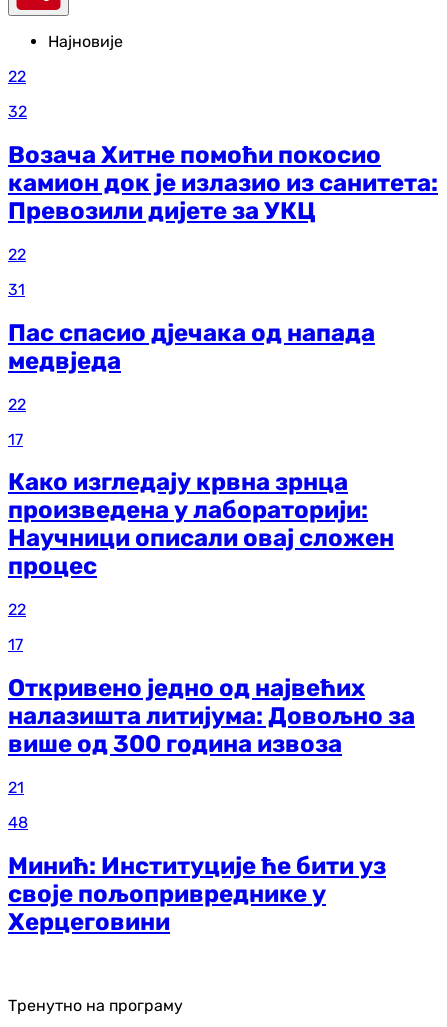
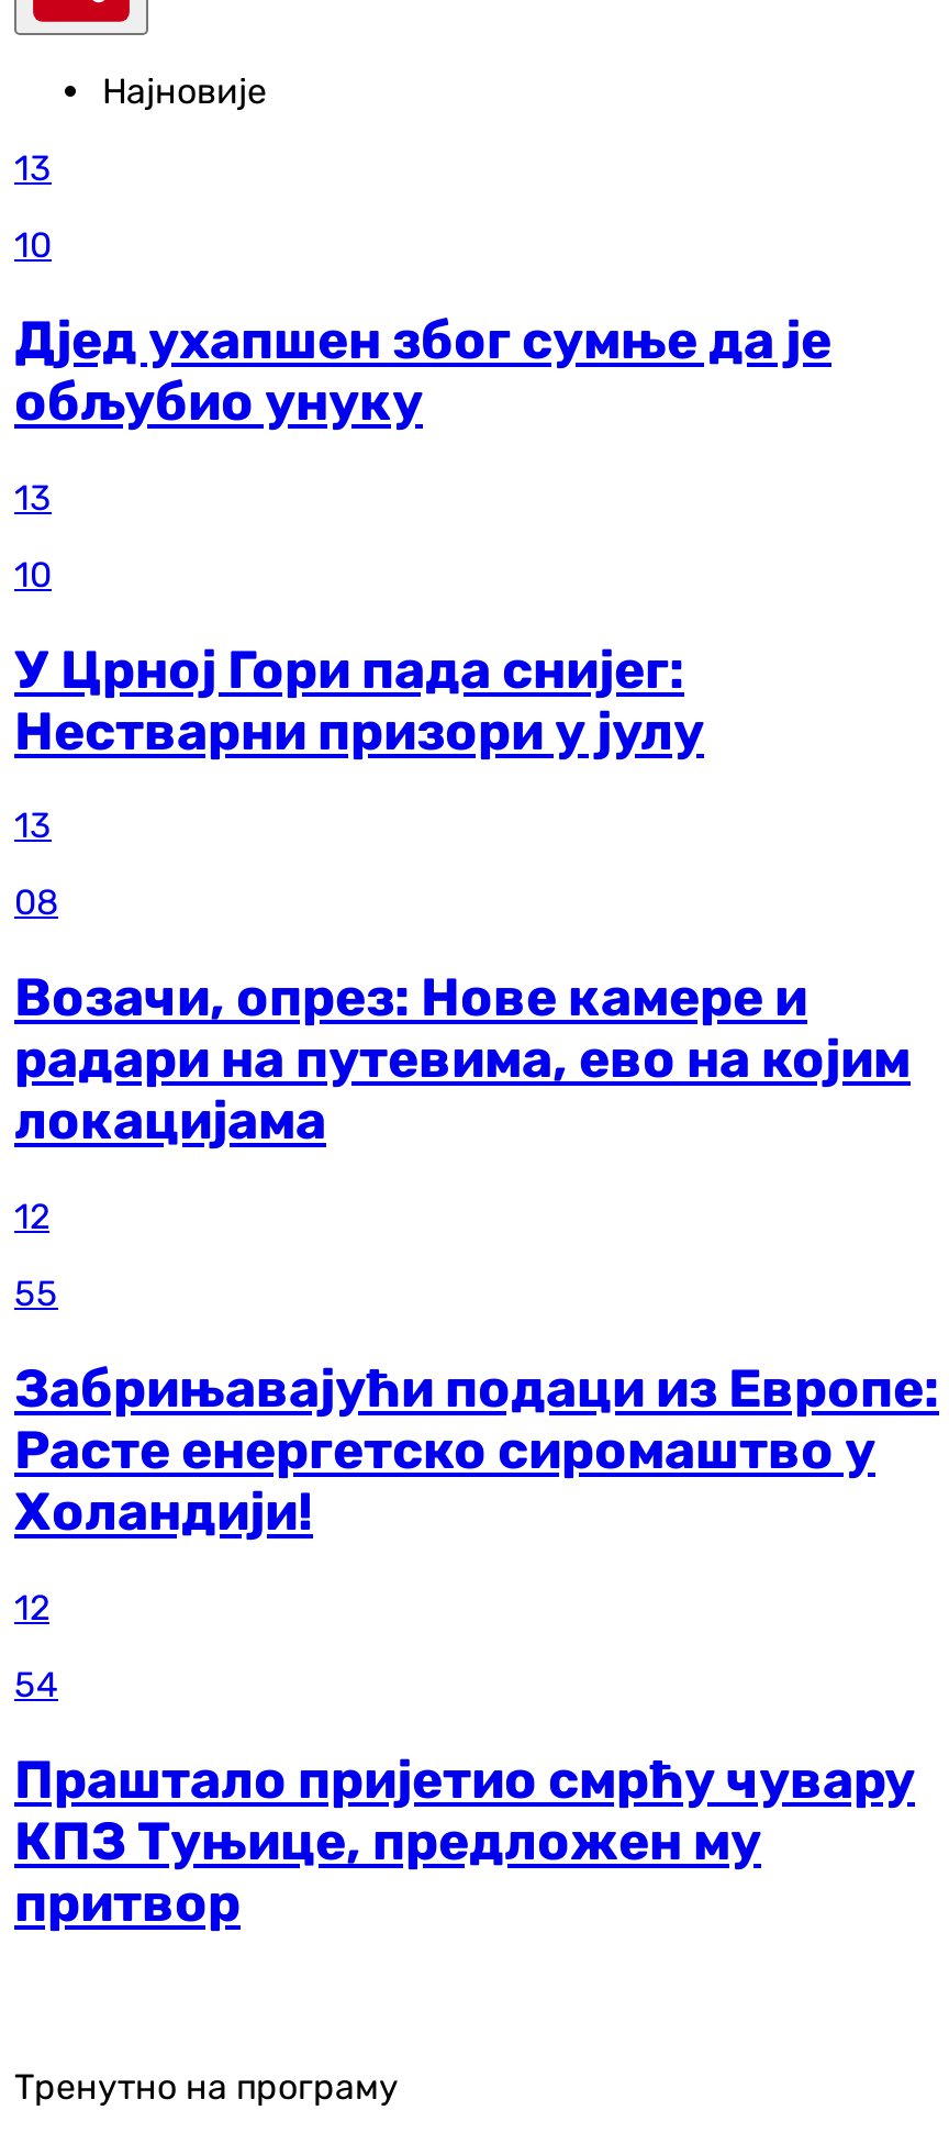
[8,67,26,86] 22 -> [14,147,52,189] 13
[8,102,27,121] 32 -> [14,224,52,266] 10
[8,141,438,225] Возача Хитне помоћи покосио | камион док је излазио из санитета: | Превозили дијете за УКЦ -> [14,309,831,433] Дјед ухапшен због сумње да је | обљубио унуку
[8,245,26,264] 22 -> [14,476,52,518] 13
[8,280,25,299] 31 -> [14,553,52,595] 10
[8,319,375,375] Пас спасио дјечака од напада | медвједа -> [14,639,704,762] У Црној Гори пада снијег: | Нестварни призори у јулу
[8,394,26,413] 22 -> [14,806,52,847] 13
[8,429,23,448] 17 -> [14,882,58,924] 08
[8,468,394,580] Како изгледају крвна зрнца | произведена у лабораторији: | Научници описали овај сложен | процес -> [14,968,911,1153] Возачи, опрез: Нове камере и | радари на путевима, ево на којим | локацијама
[8,600,26,619] 22 -> [14,1196,49,1238] 12
[8,635,23,654] 17 -> [14,1273,58,1315] 55
[8,674,415,758] Откривено једно од највећих | налазишта литијума: Довољно за | више од 300 година извоза -> [14,1359,939,1543] Забрињавајући подаци из Европе: | Расте енергетско сиромаштво у | Холандији!
[8,778,24,797] 21 -> [14,1587,49,1629] 12
[8,813,28,832] 48 -> [14,1664,58,1706] 54
[8,852,386,936] Минић: Институције ће бити уз | своје пољопривреднике у | Херцеговини -> [14,1749,915,1934] Праштало пријетио смрћу чувару | КПЗ Туњице, предложен му | притвор

